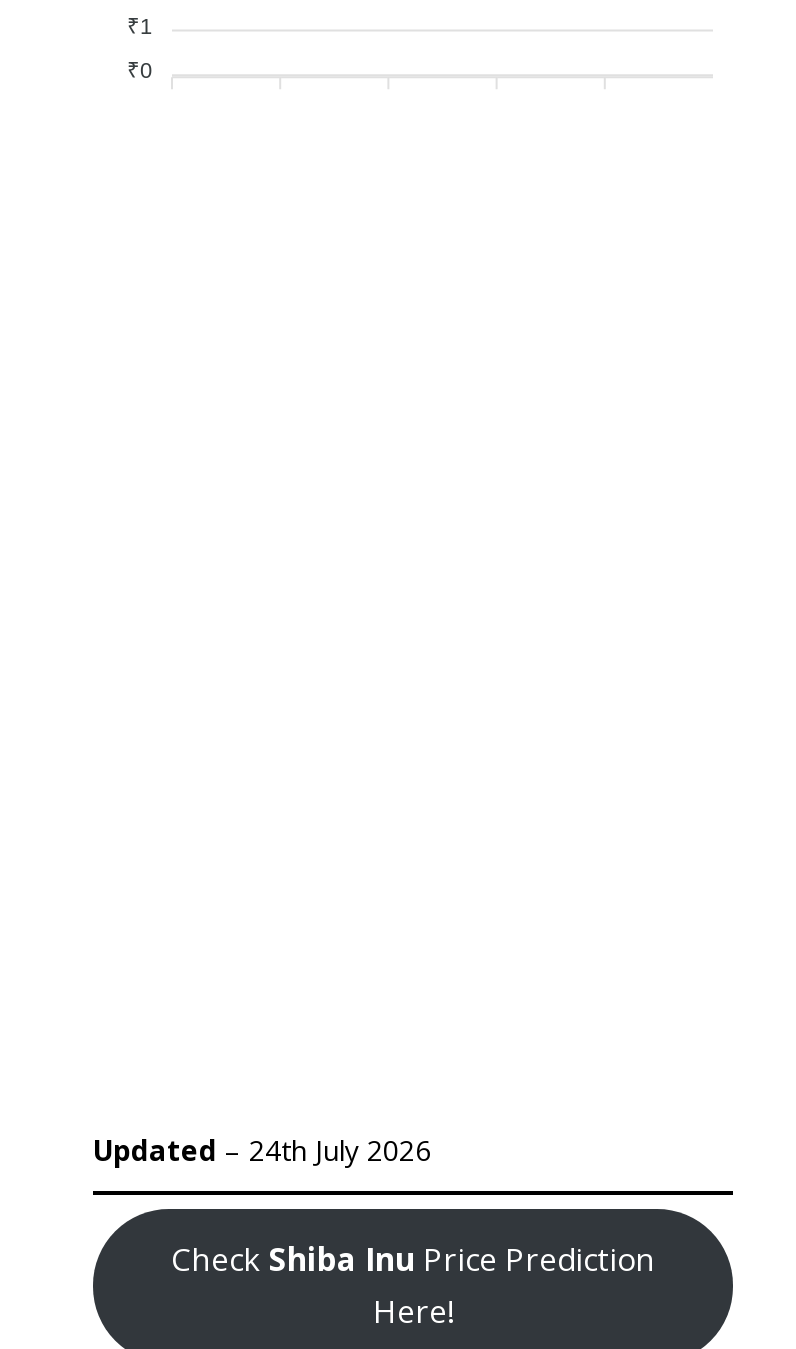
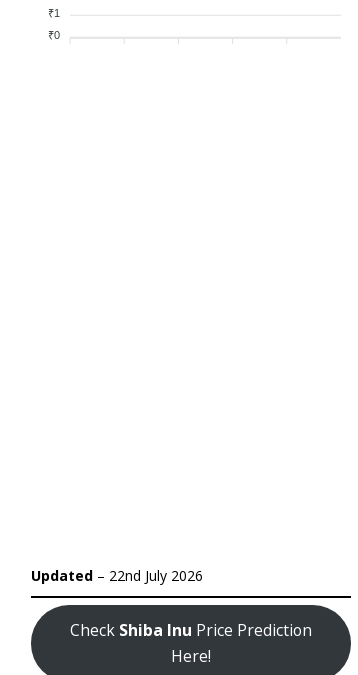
[93,1130,431,1168] Updated – 24th July 2026 -> [31,566,203,585] Updated – 22nd July 2026

